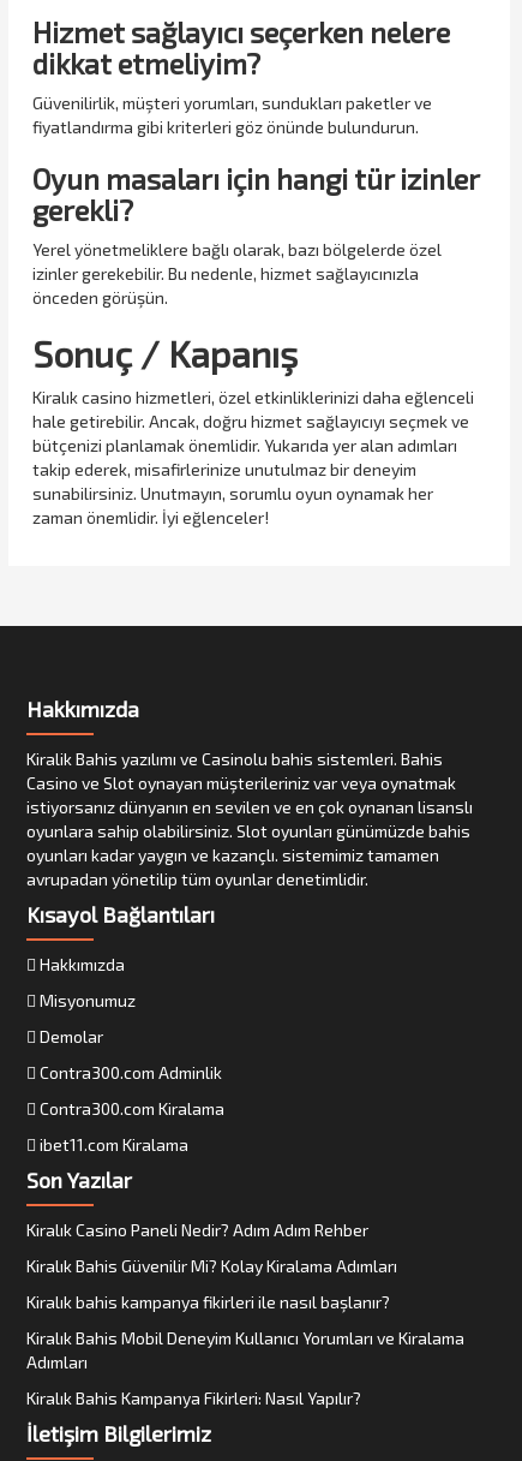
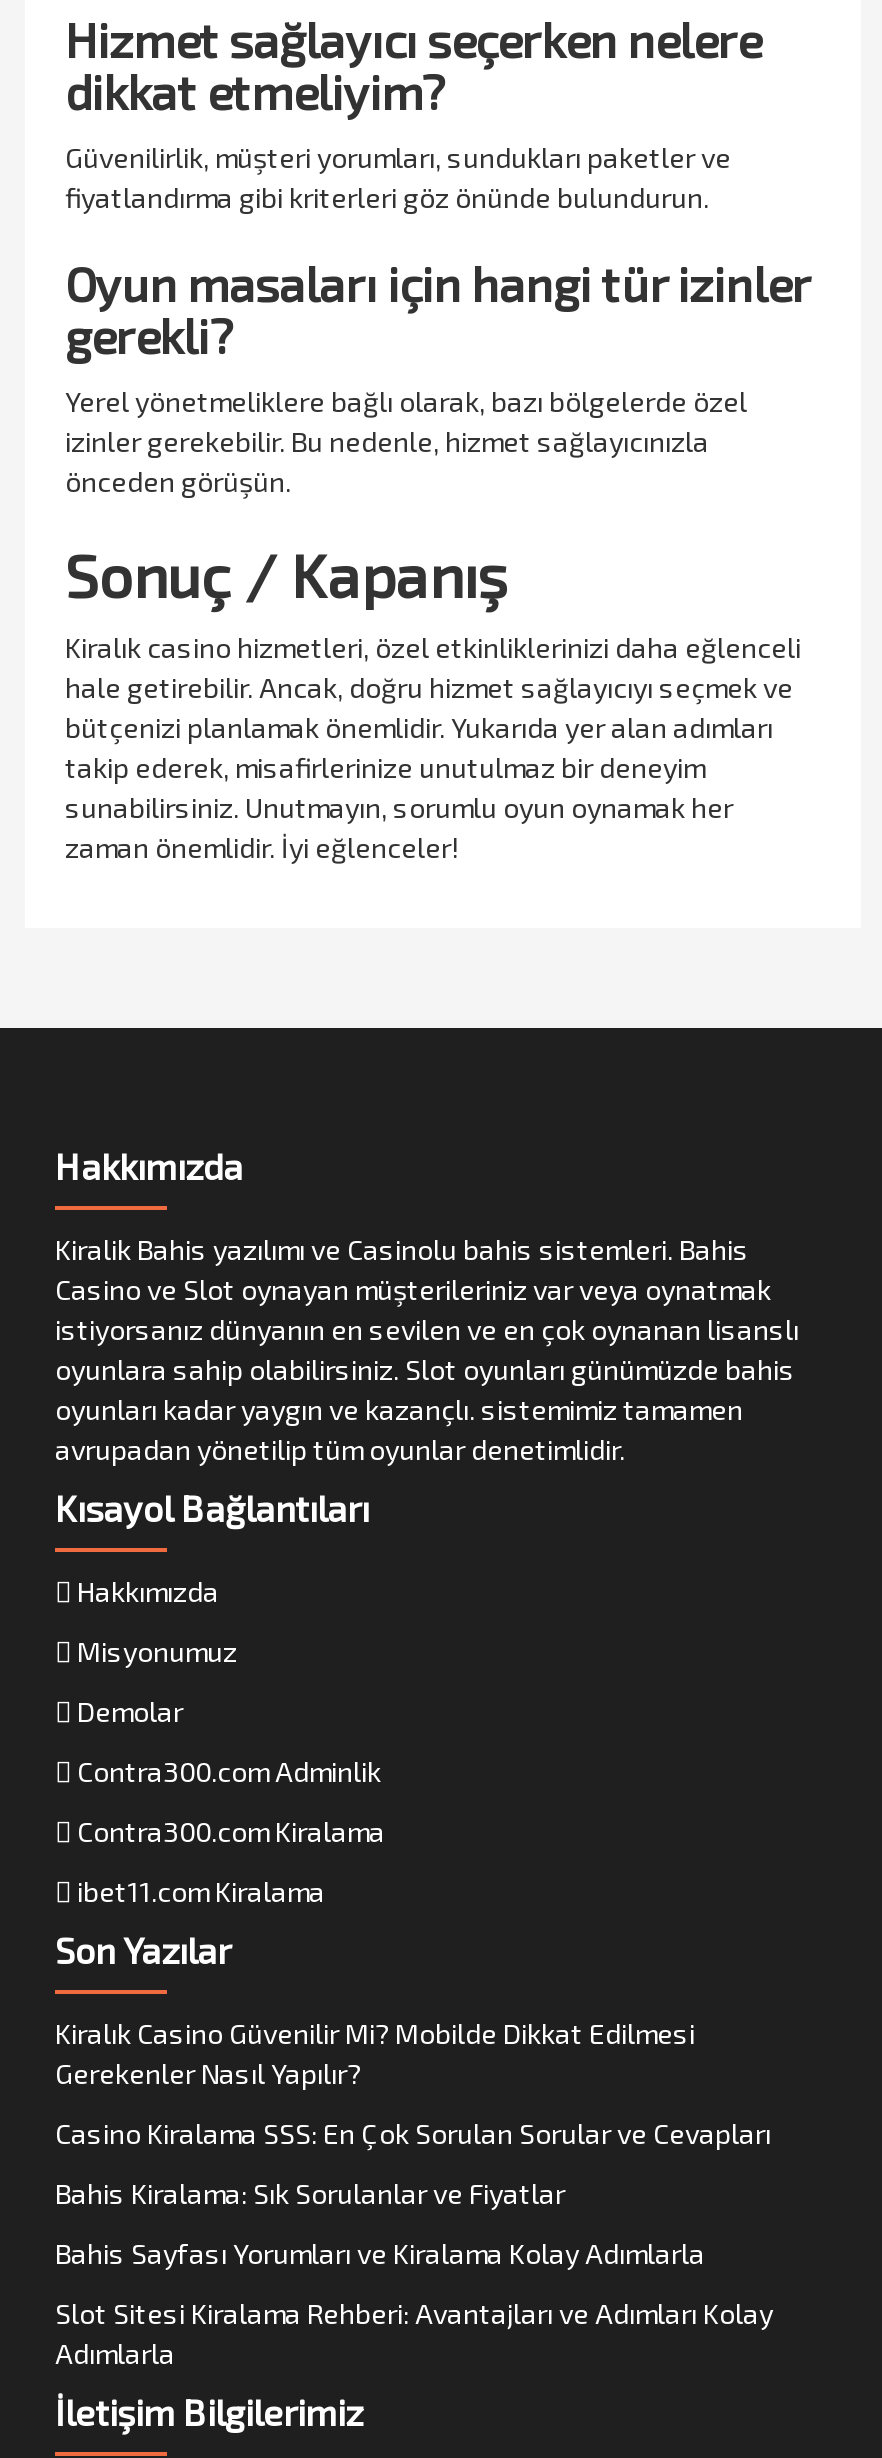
[26,1219,368,1239] Kiralık Casino Paneli Nedir? Adım Adım Rehber -> [55,2015,695,2089] Kiralık Casino Güvenilir Mi? Mobilde Dikkat Edilmesi | Gerekenler Nasıl Yapılır?
[26,1255,397,1275] Kiralık Bahis Güvenilir Mi? Kolay Kiralama Adımları -> [55,2115,771,2149] Casino Kiralama SSS: En Çok Sorulan Sorular ve Cevapları
[26,1291,390,1312] Kiralık bahis kampanya fikirleri ile nasıl başlanır? -> [55,2175,565,2209] Bahis Kiralama: Sık Sorulanlar ve Fiyatlar
[26,1327,464,1372] Kiralık Bahis Mobil Deneyim Kullanıcı Yorumları ve Kiralama | Adımları -> [55,2235,705,2269] Bahis Sayfası Yorumları ve Kiralama Kolay Adımlarla
[26,1387,361,1408] Kiralık Bahis Kampanya Fikirleri: Nasıl Yapılır? -> [55,2295,773,2369] Slot Sitesi Kiralama Rehberi: Avantajları ve Adımları Kolay | Adımlarla

